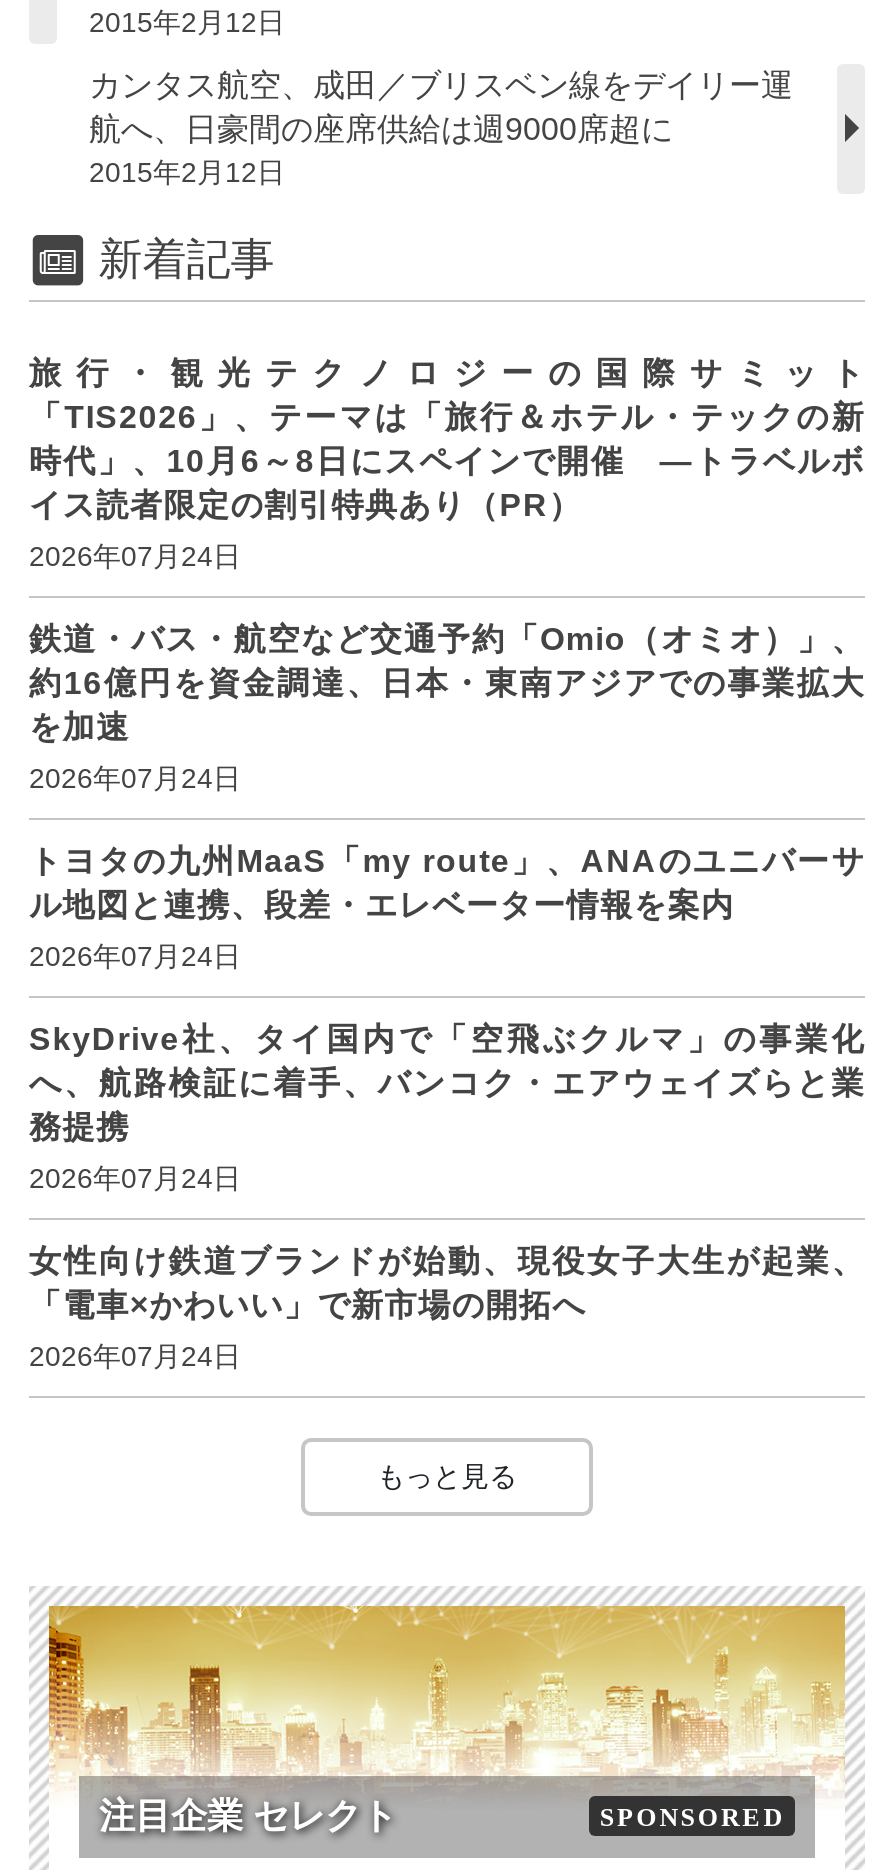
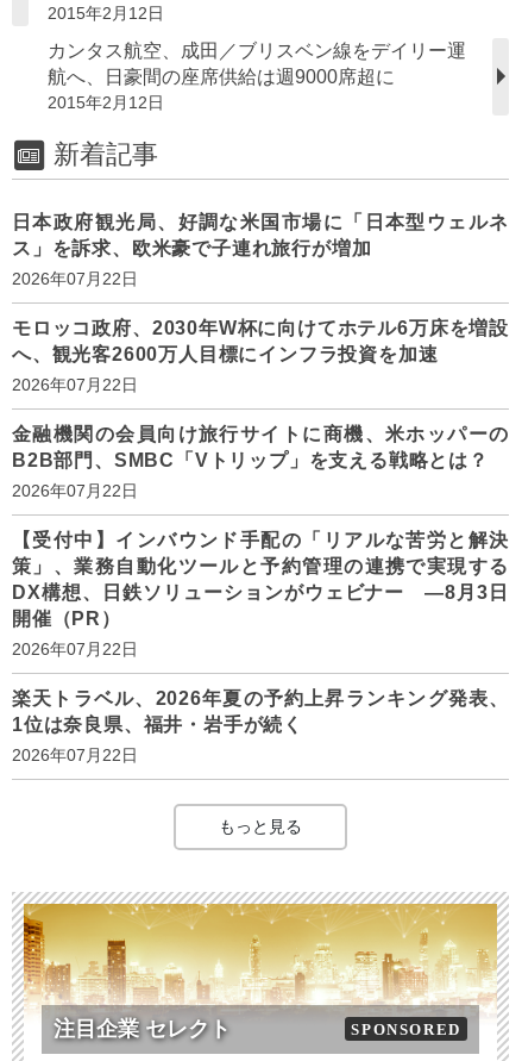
[29,357,865,523] 旅行・観光テクノロジーの国際サミット | 「TIS2026」、テーマは「旅行＆ホテル・テックの新 | 時代」、10月6～8日にスペインで開催 ―トラベルボ | イス読者限定の割引特典あり（PR） -> [12,212,509,259] 日本政府観光局、好調な米国市場に「日本型ウェルネ | ス」を訴求、欧米豪で子連れ旅行が増加
[29,541,241,573] 2026年07月24日 -> [12,270,138,289] 2026年07月22日
[29,623,865,745] 鉄道・バス・航空など交通予約「Omio（オミオ）」、 | 約16億円を資金調達、日本・東南アジアでの事業拡大 | を加速 -> [12,318,509,365] モロッコ政府、2030年W杯に向けてホテル6万床を増設 | へ、観光客2600万人目標にインフラ投資を加速
[29,763,241,795] 2026年07月24日 -> [12,376,138,395] 2026年07月22日
[29,845,865,923] トヨタの九州MaaS「my route」、ANAのユニバーサ | ル地図と連携、段差・エレベーター情報を案内 -> [12,424,509,471] 金融機関の会員向け旅行サイトに商機、米ホッパーの | B2B部門、SMBC「Vトリップ」を支える戦略とは？
[29,941,241,973] 2026年07月24日 -> [12,482,138,501] 2026年07月22日
[29,1023,865,1145] SkyDrive社、タイ国内で「空飛ぶクルマ」の事業化 | へ、航路検証に着手、バンコク・エアウェイズらと業 | 務提携 -> [12,530,509,629] 【受付中】インバウンド手配の「リアルな苦労と解決 | 策」、業務自動化ツールと予約管理の連携で実現する | DX構想、日鉄ソリューションがウェビナー ―8月3日 | 開催（PR）
[29,1163,241,1195] 2026年07月24日 -> [12,640,138,659] 2026年07月22日
[29,1245,865,1323] 女性向け鉄道ブランドが始動、現役女子大生が起業、 | 「電車×かわいい」で新市場の開拓へ -> [12,689,509,735] 楽天トラベル、2026年夏の予約上昇ランキング発表、 | 1位は奈良県、福井・岩手が続く
[29,1341,241,1373] 2026年07月24日 -> [12,746,138,765] 2026年07月22日

